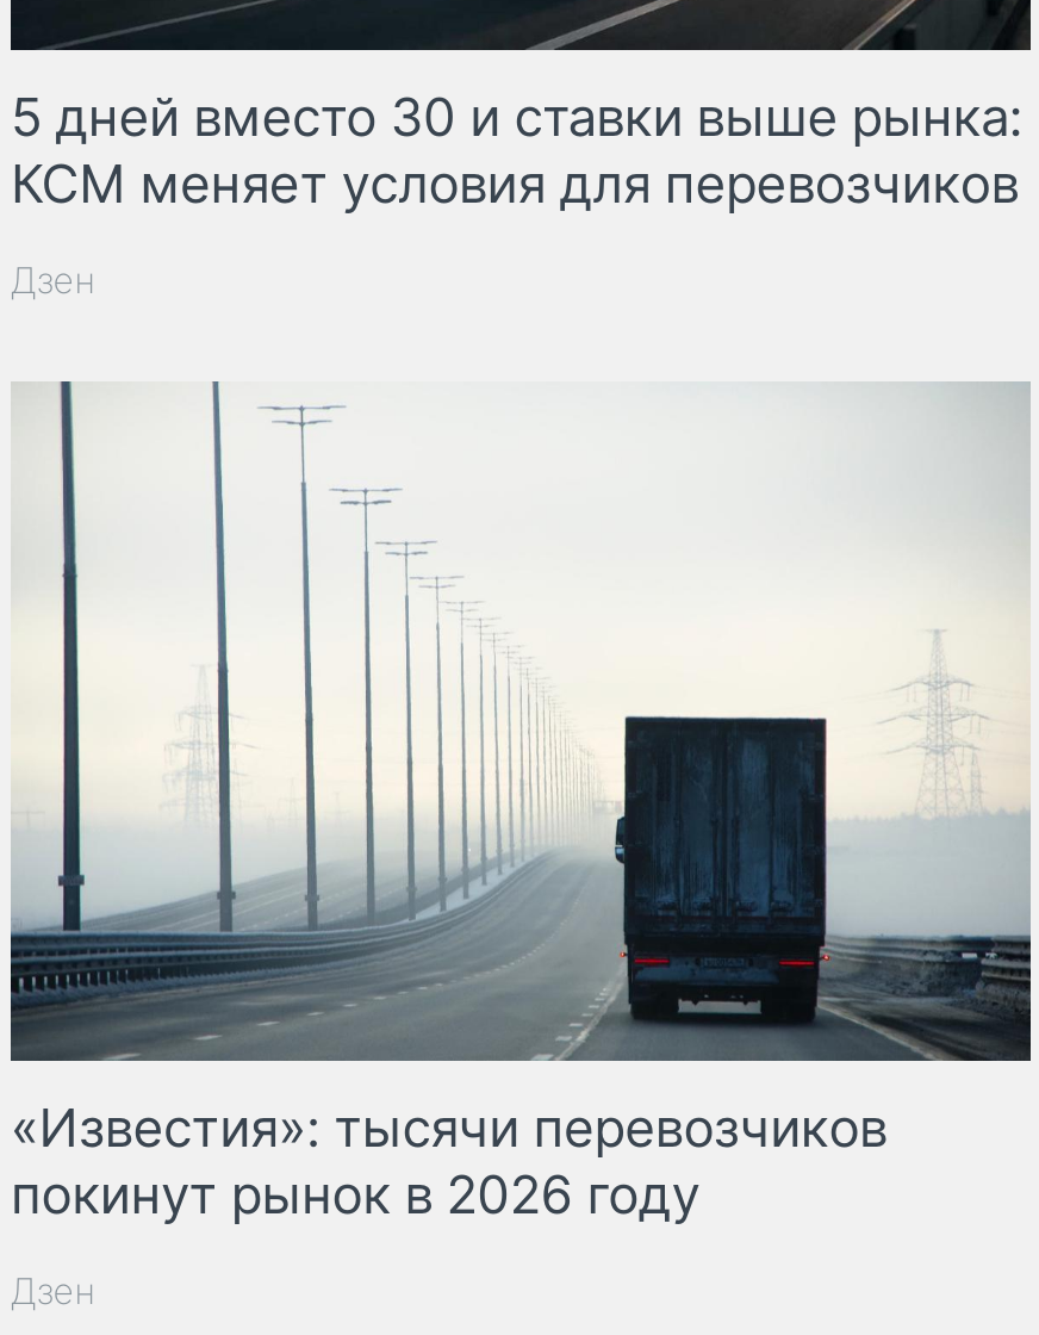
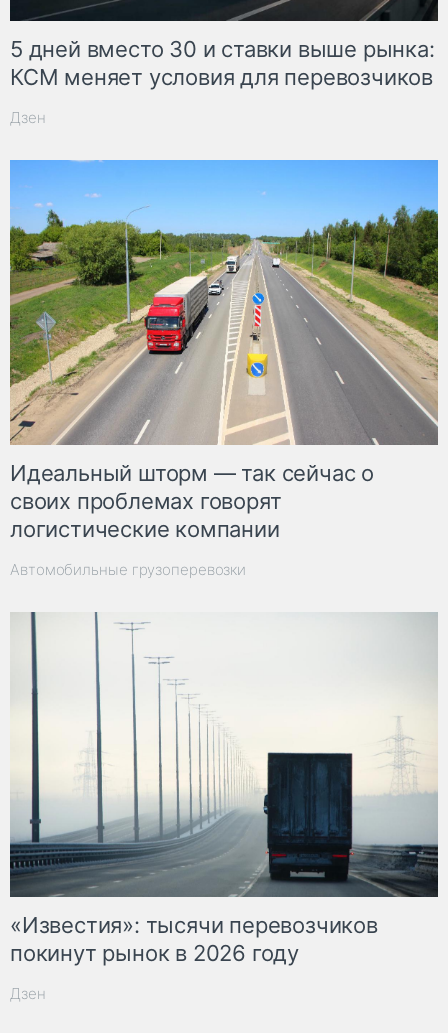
none -> [9,159,439,579] [image] | Идеальный шторм — так сейчас о | своих проблемах говорят | логистические компании | Автомобильные грузоперевозки

